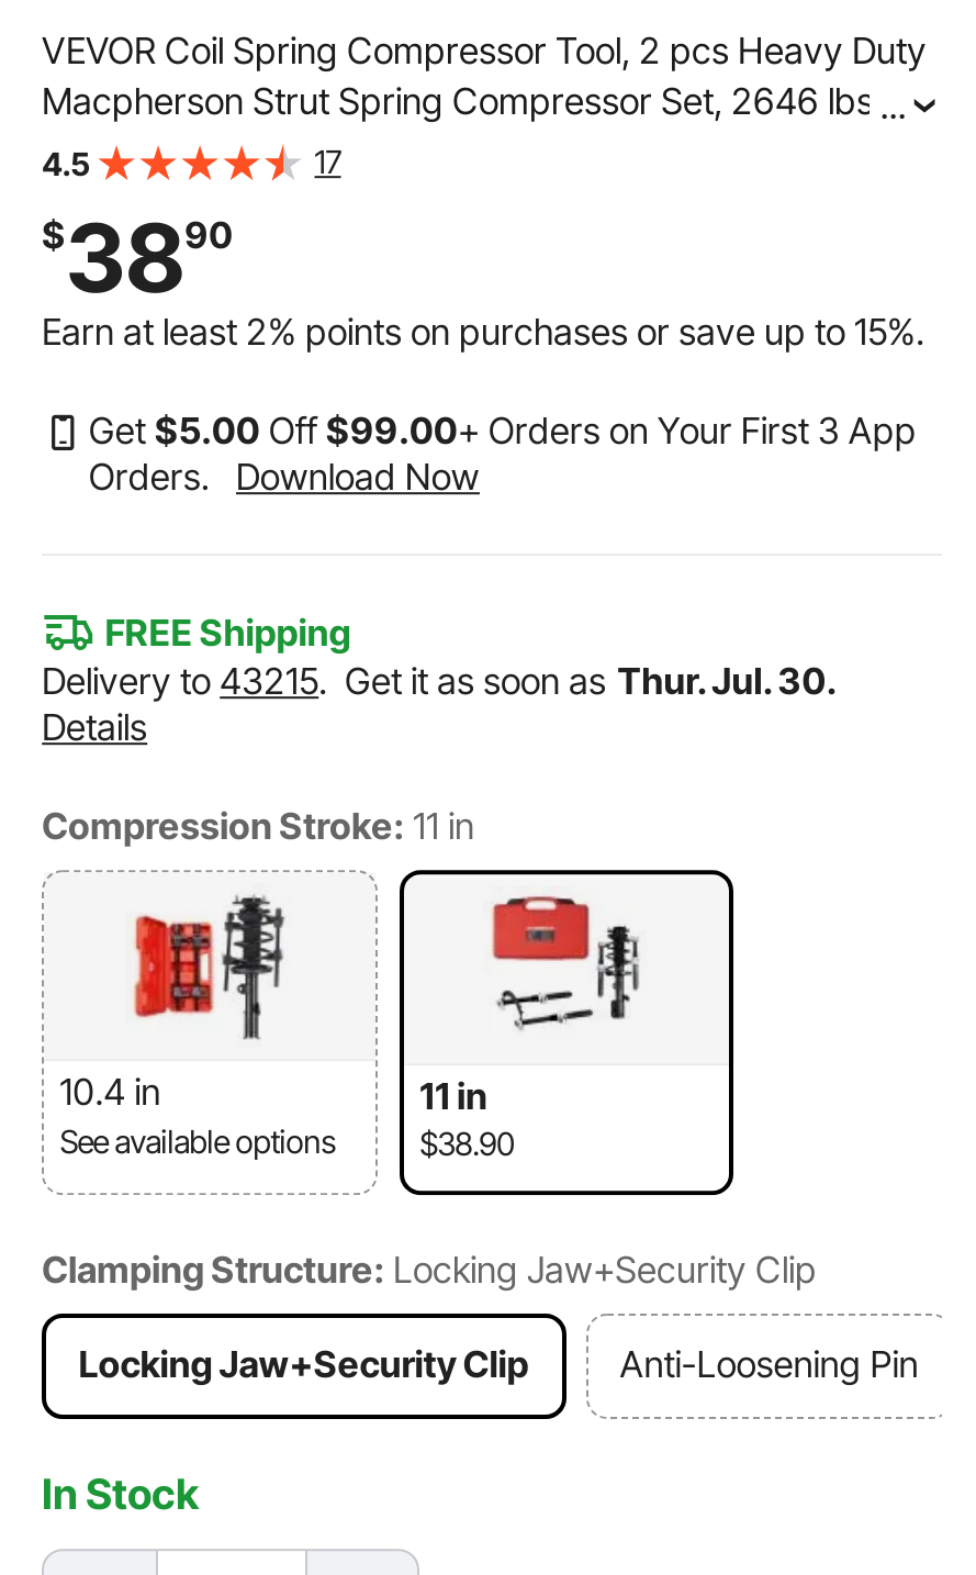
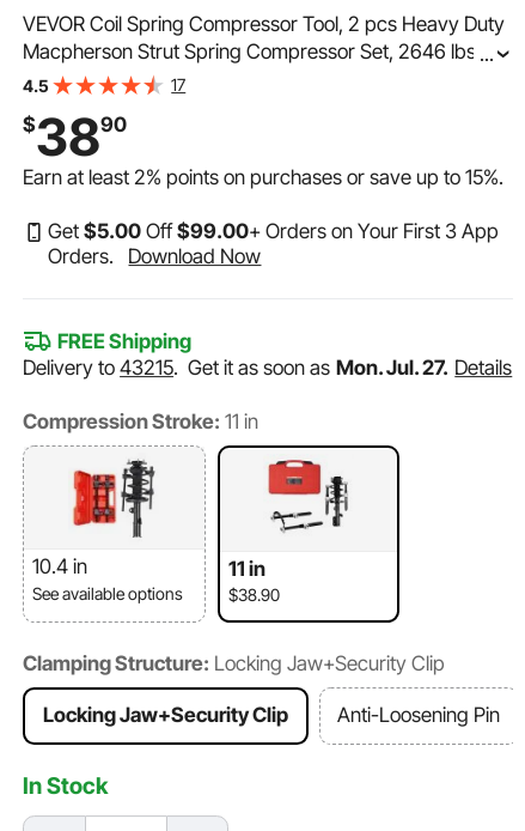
[42,659,835,749] Delivery to 43215. Get it as soon as Thur. Jul. 30. | Details -> [23,356,512,380] Delivery to 43215. Get it as soon as Mon. Jul. 27. Details

